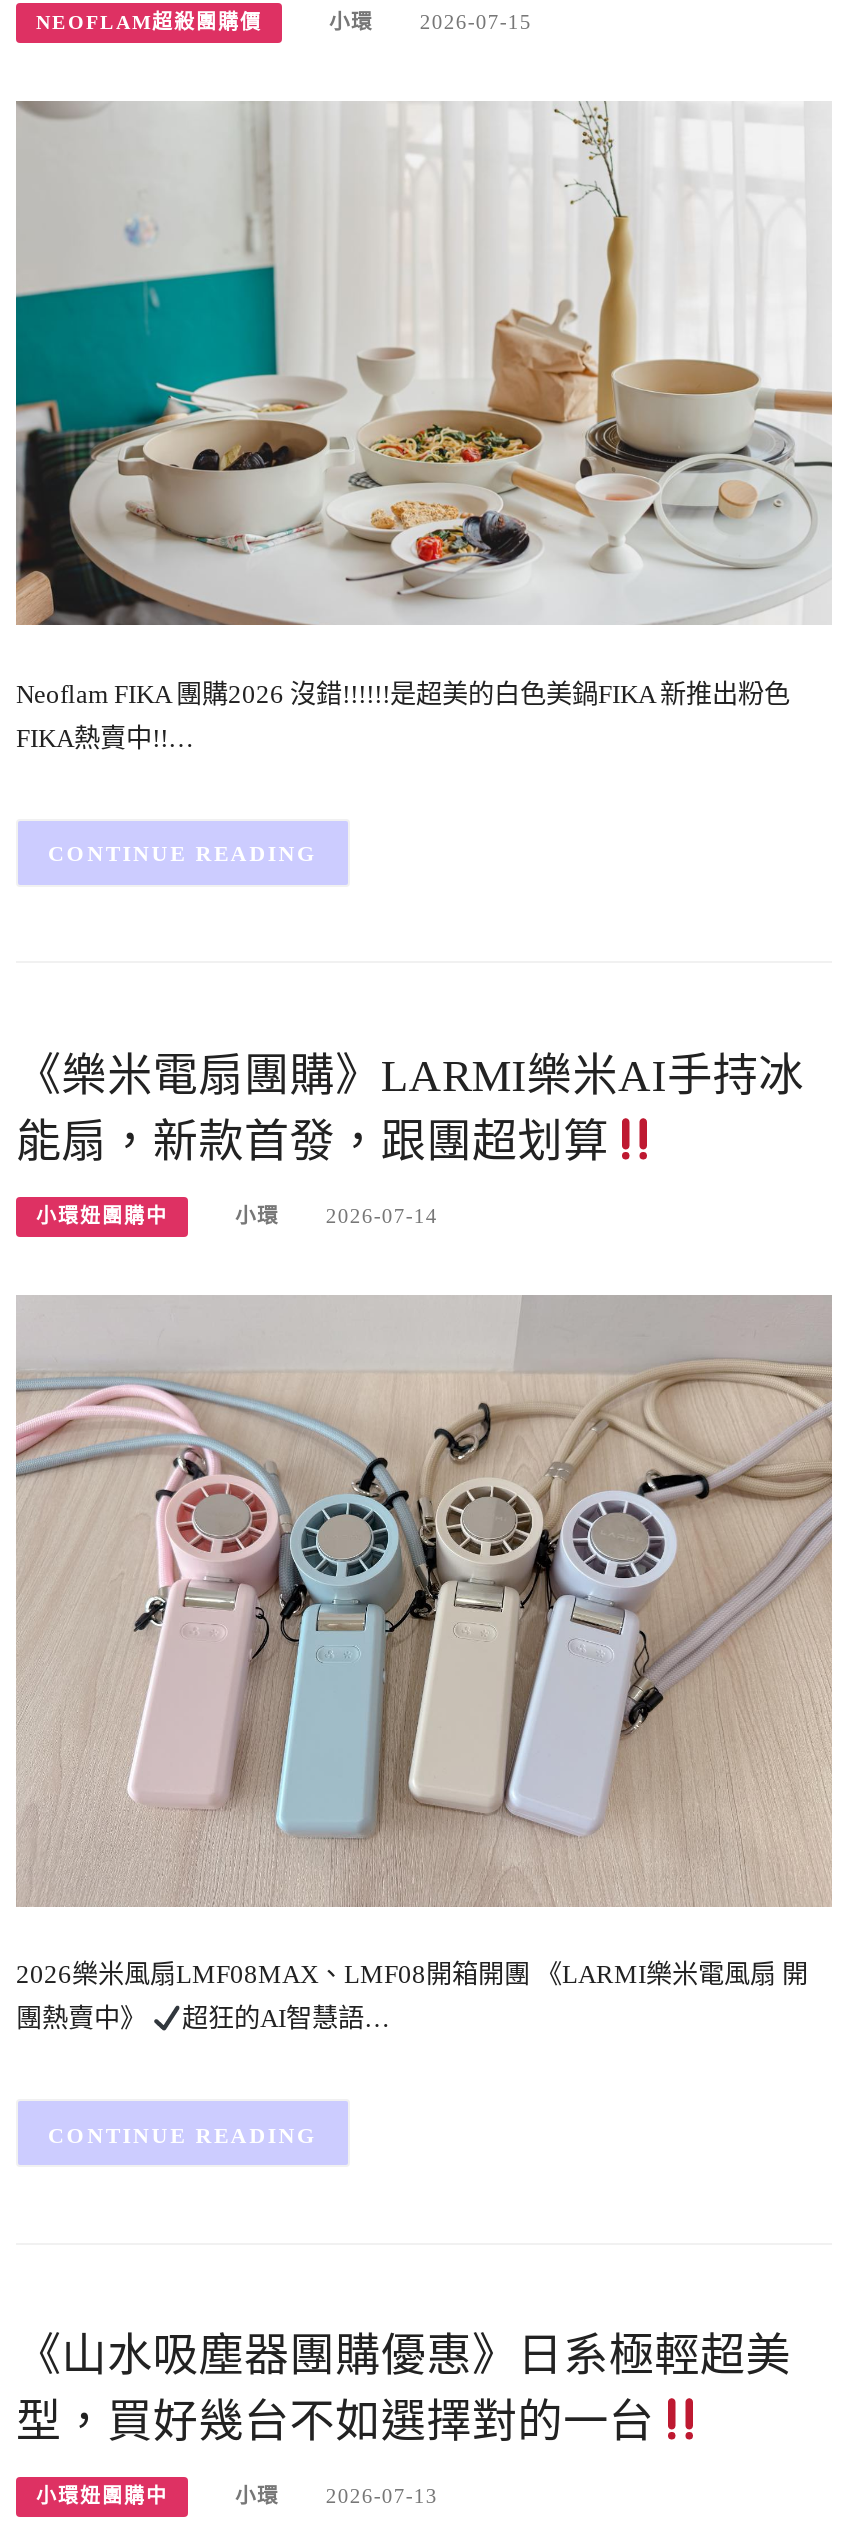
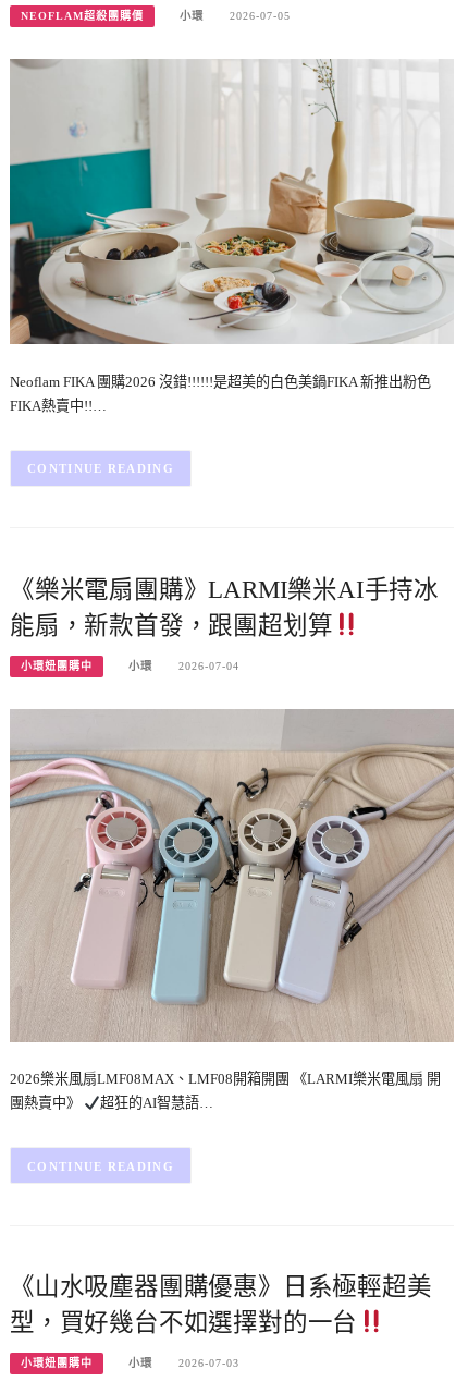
[420,12,532,34] 2026-07-15 -> [230,10,290,22] 2026-07-05
[326,1205,438,1227] 2026-07-14 -> [178,660,239,672] 2026-07-04
[326,2486,438,2508] 2026-07-13 -> [178,1358,239,1370] 2026-07-03

